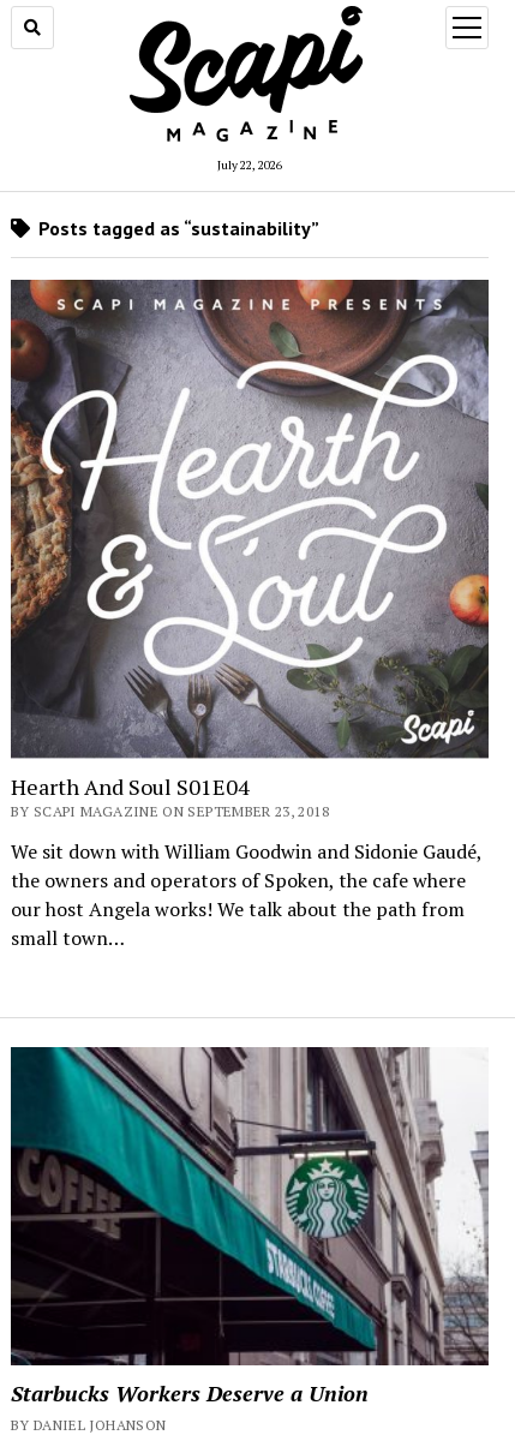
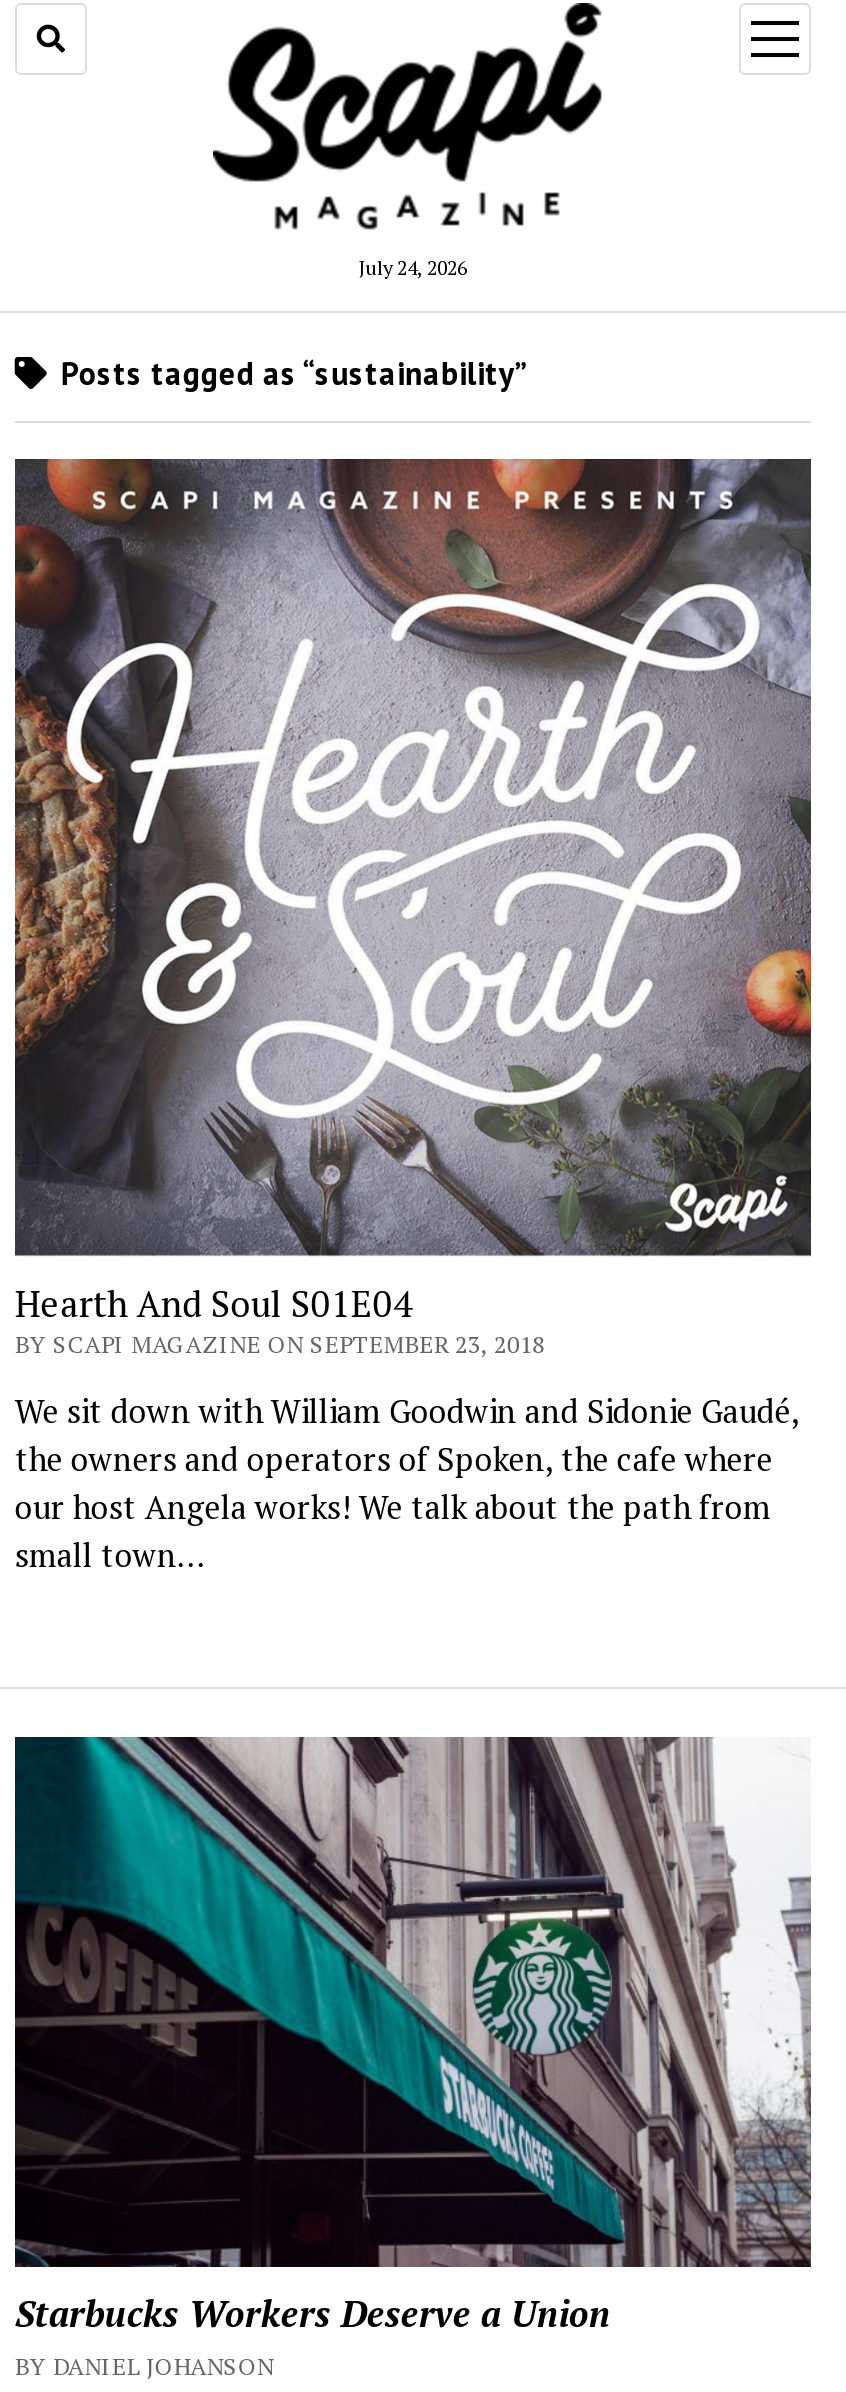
[217,157,282,173] July 22, 2026 -> [359,255,467,281] July 24, 2026

